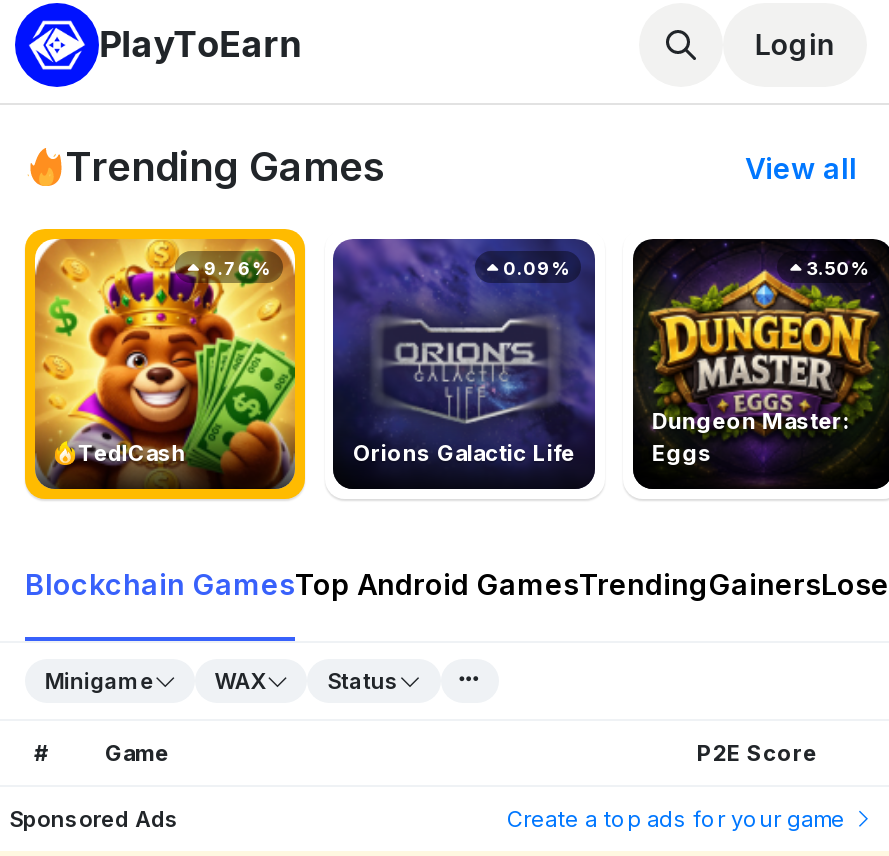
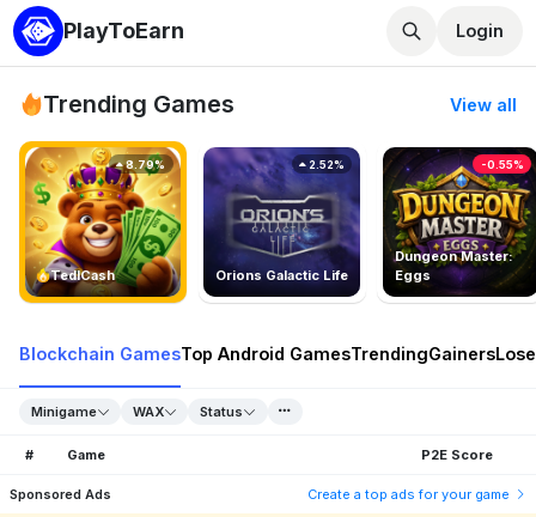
[200,257,270,279] 9.76% -> [124,158,166,171] 8.79%
[499,257,569,279] 0.09% -> [306,158,345,171] 2.52%
[802,257,868,279] 3.50% -> [480,158,524,171] -0.55%

